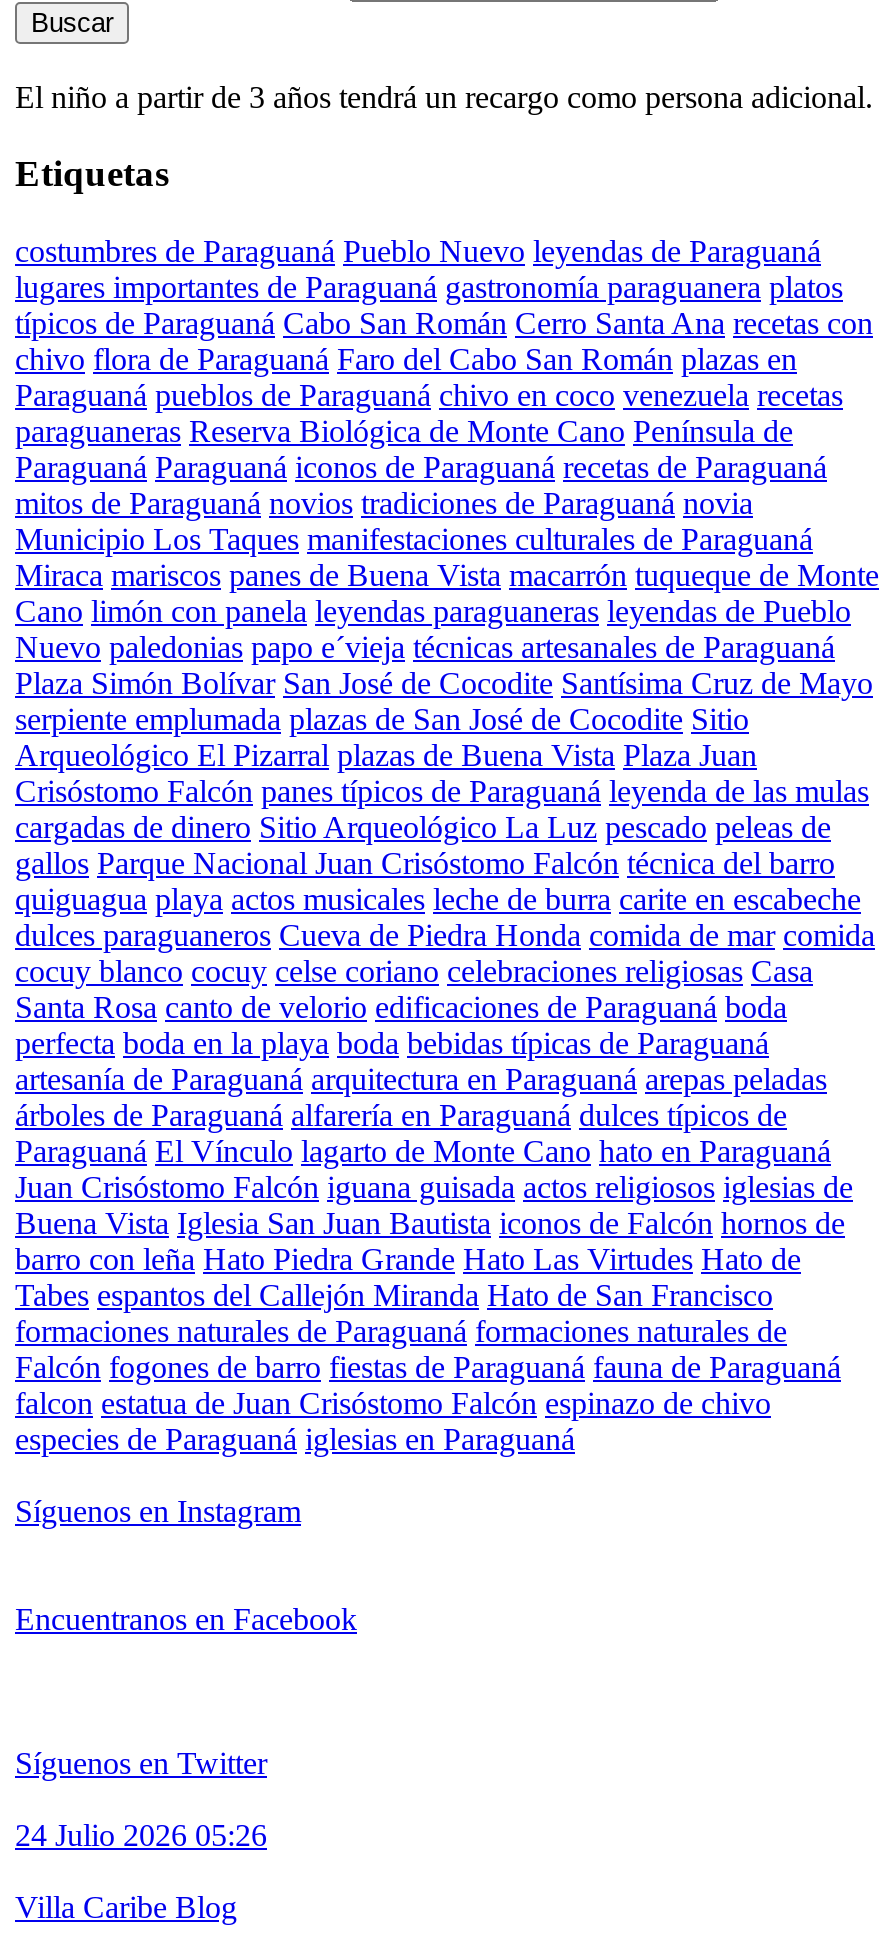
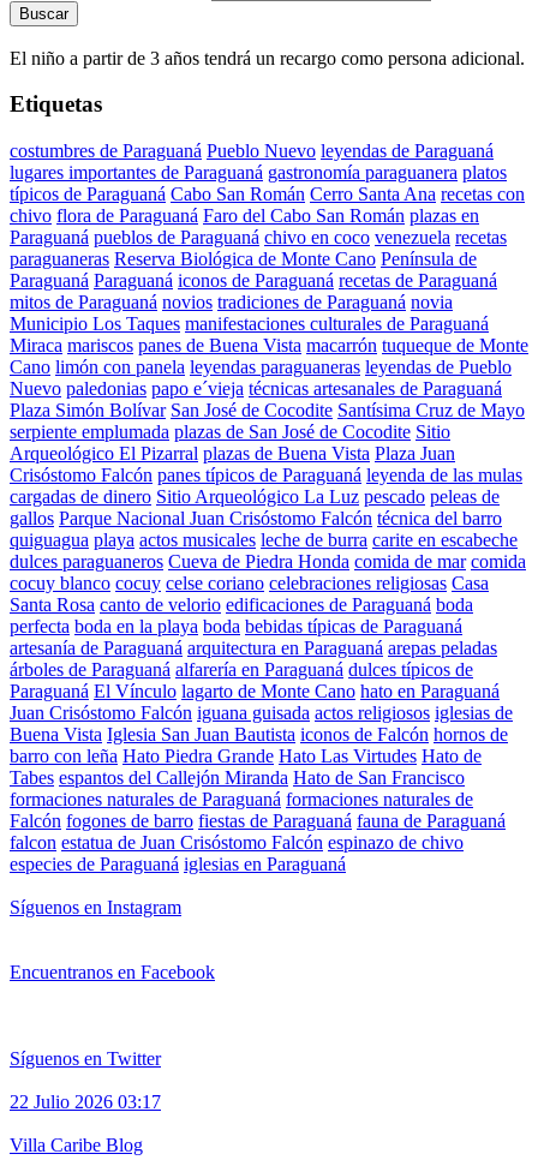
[15,1818,267,1852] 24 Julio 2026 05:26 -> [10,1092,161,1112] 22 Julio 2026 03:17

